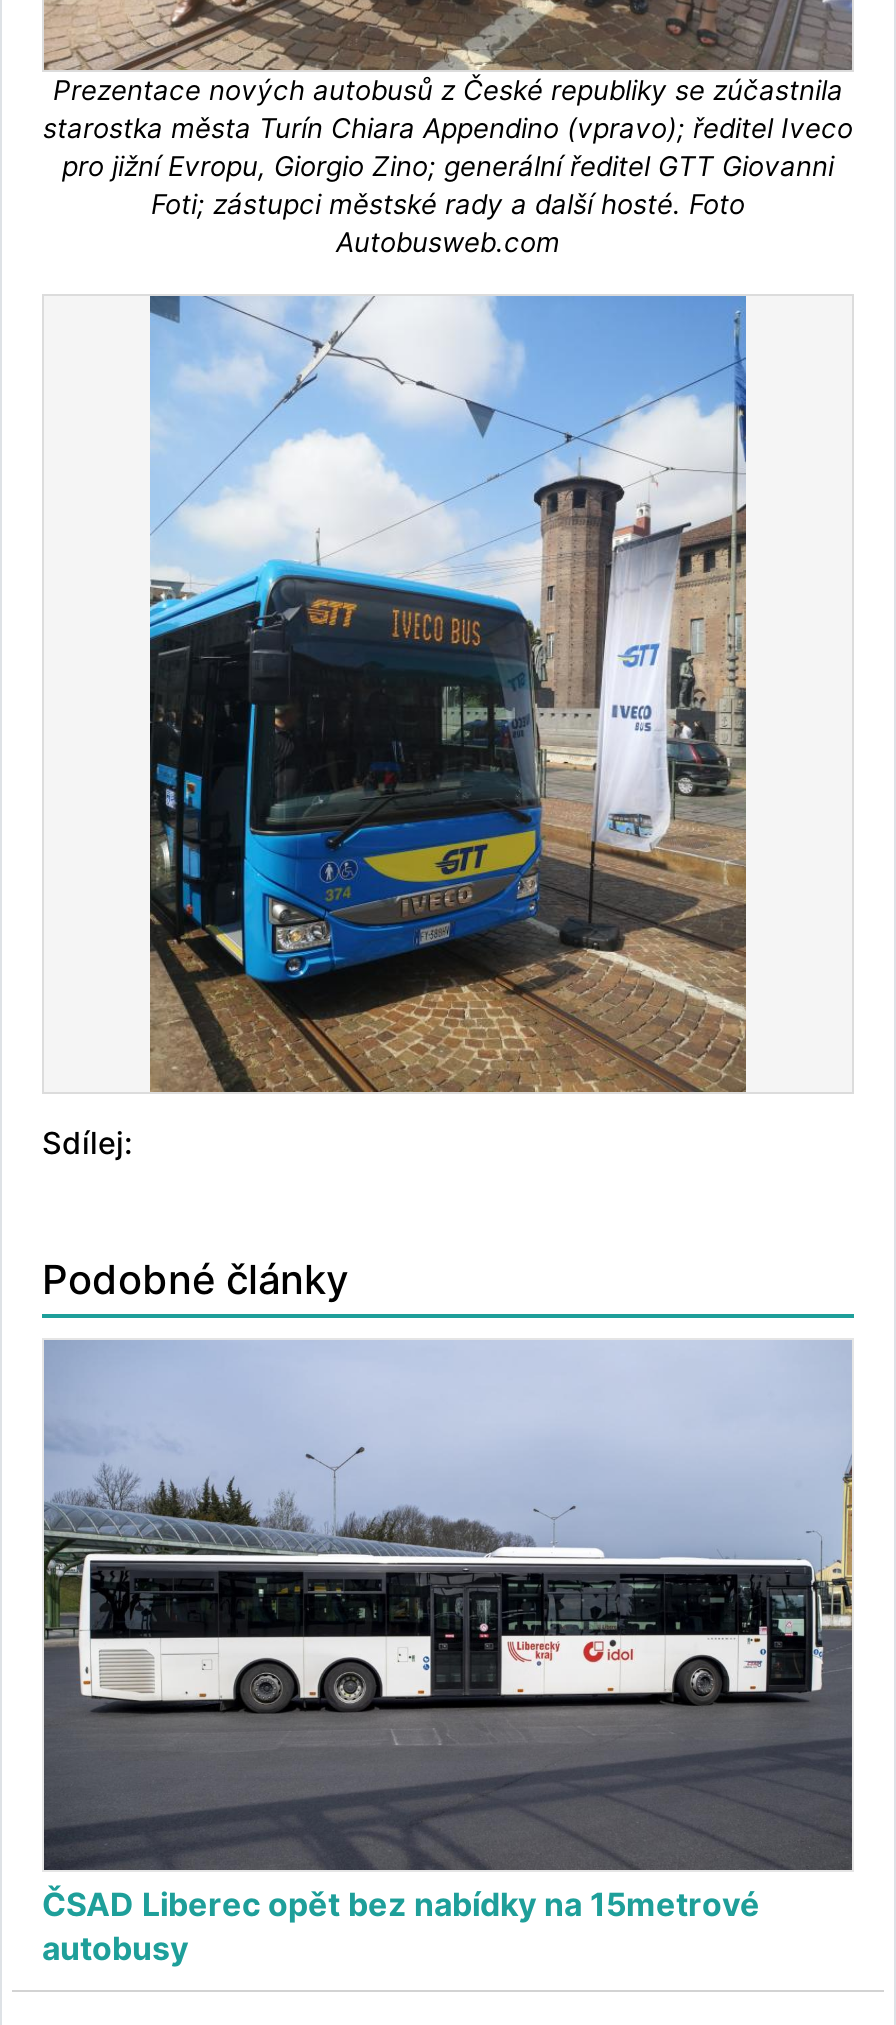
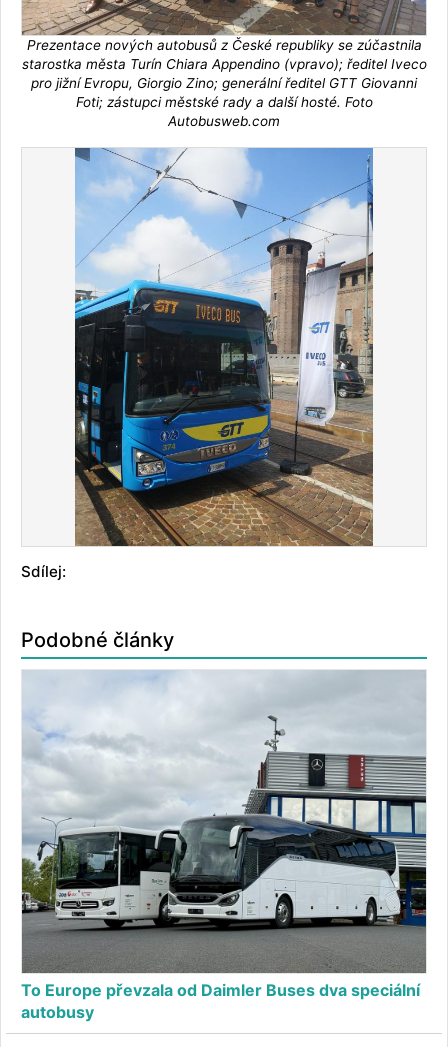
[42,1340,852,1924] [image] | ČSAD Liberec opět bez nabídky na 15metrové -> [21,671,426,1000] [image] | To Europe převzala od Daimler Buses dva speciální

